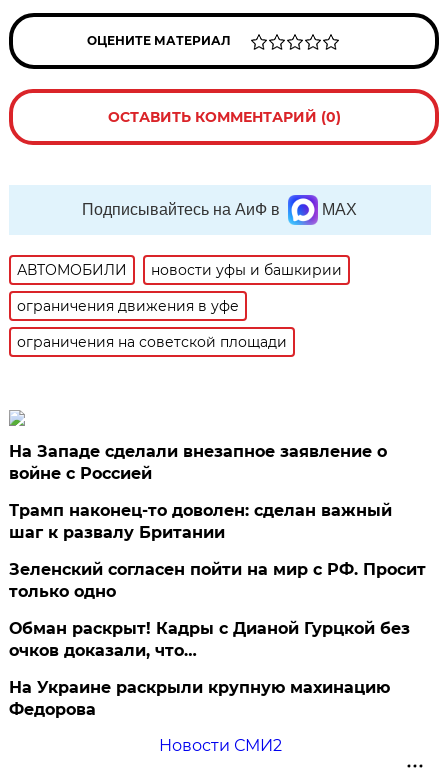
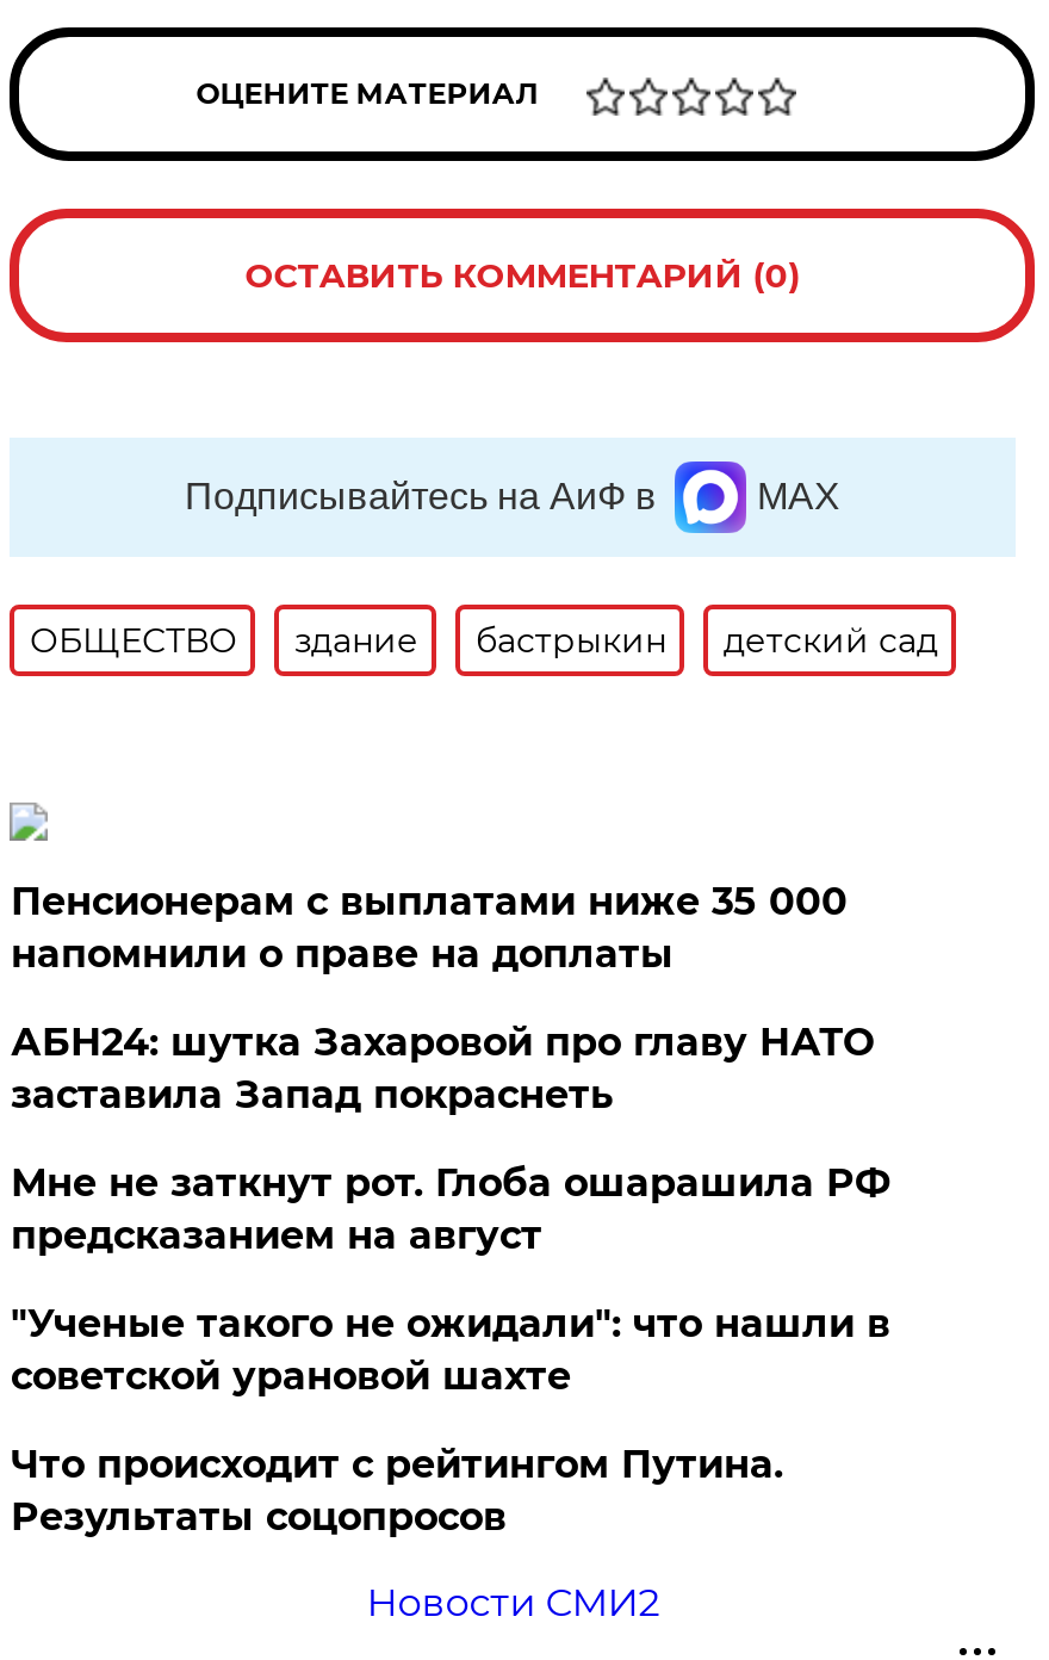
[17,261,342,351] АВТОМОБИЛИ | новости уфы и башкирии | ограничения движения в уфе | ограничения на советской площади -> [30,619,938,662] ОБЩЕСТВО | здание | бастрыкин | детский сад
[9,442,426,719] На Западе сделали внезапное заявление о | войне с Россией | Трамп наконец-то доволен: сделан важный | шаг к развалу Британии | Зеленский согласен пойти на мир с РФ. Просит | только одно | Обман раскрыт! Кадры с Дианой Гурцкой без | очков доказали, что… | На Украине раскрыли крупную махинацию | Федорова -> [10,879,890,1540] Пенсионерам с выплатами ниже 35 000 | напомнили о праве на доплаты | АБН24: шутка Захаровой про главу НАТО | заставила Запад покраснеть | Мне не заткнут рот. Глоба ошарашила РФ | предсказанием на август | "Ученые такого не ожидали": что нашли в | советской урановой шахте | Что происходит с рейтингом Путина. | Результаты соцопросов

